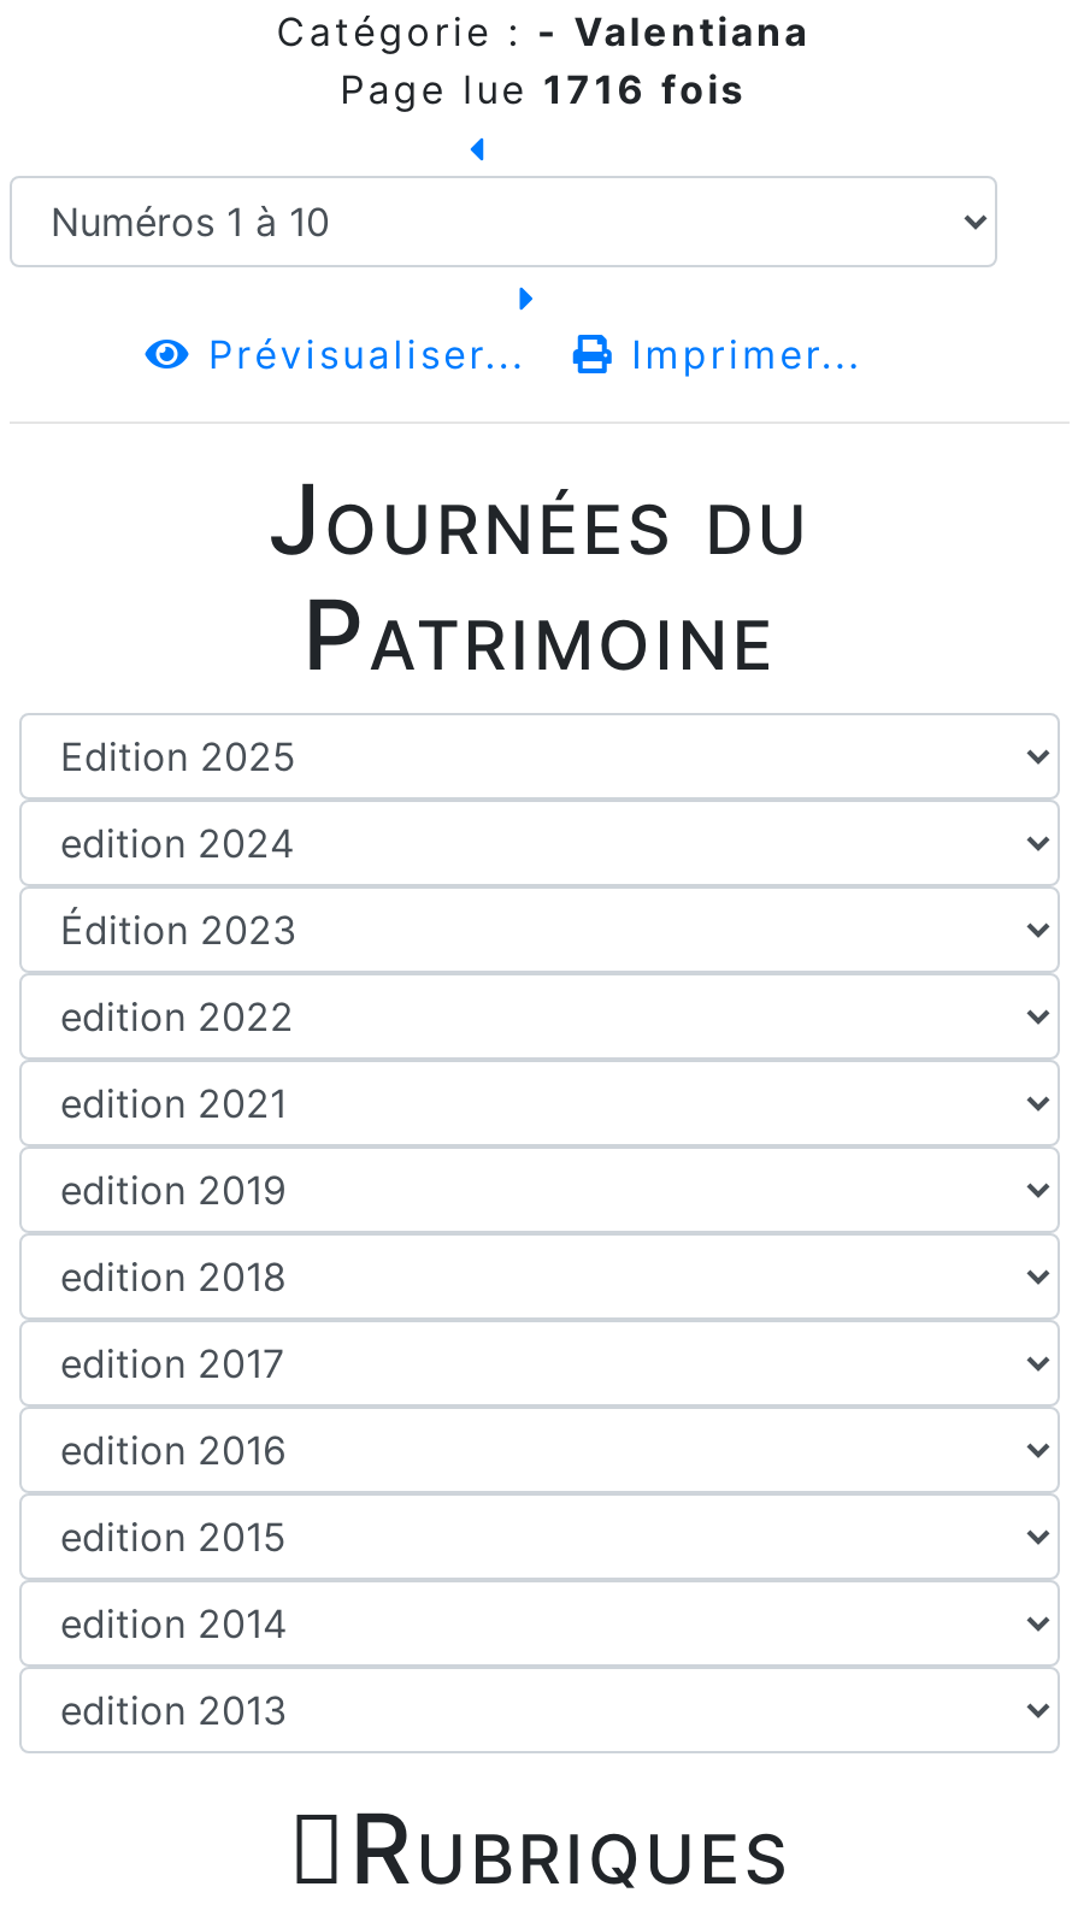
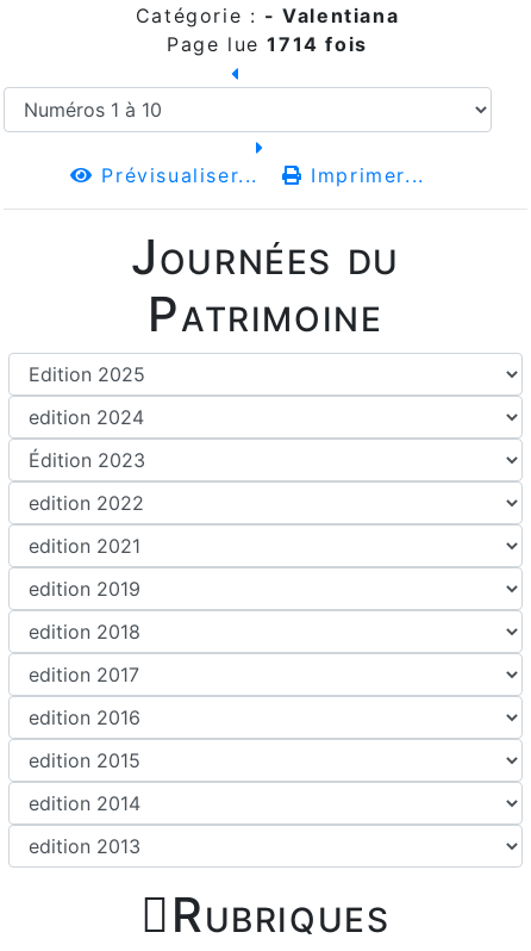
[340,65,747,113] Page lue 1716 fois -> [167,32,368,56] Page lue 1714 fois

